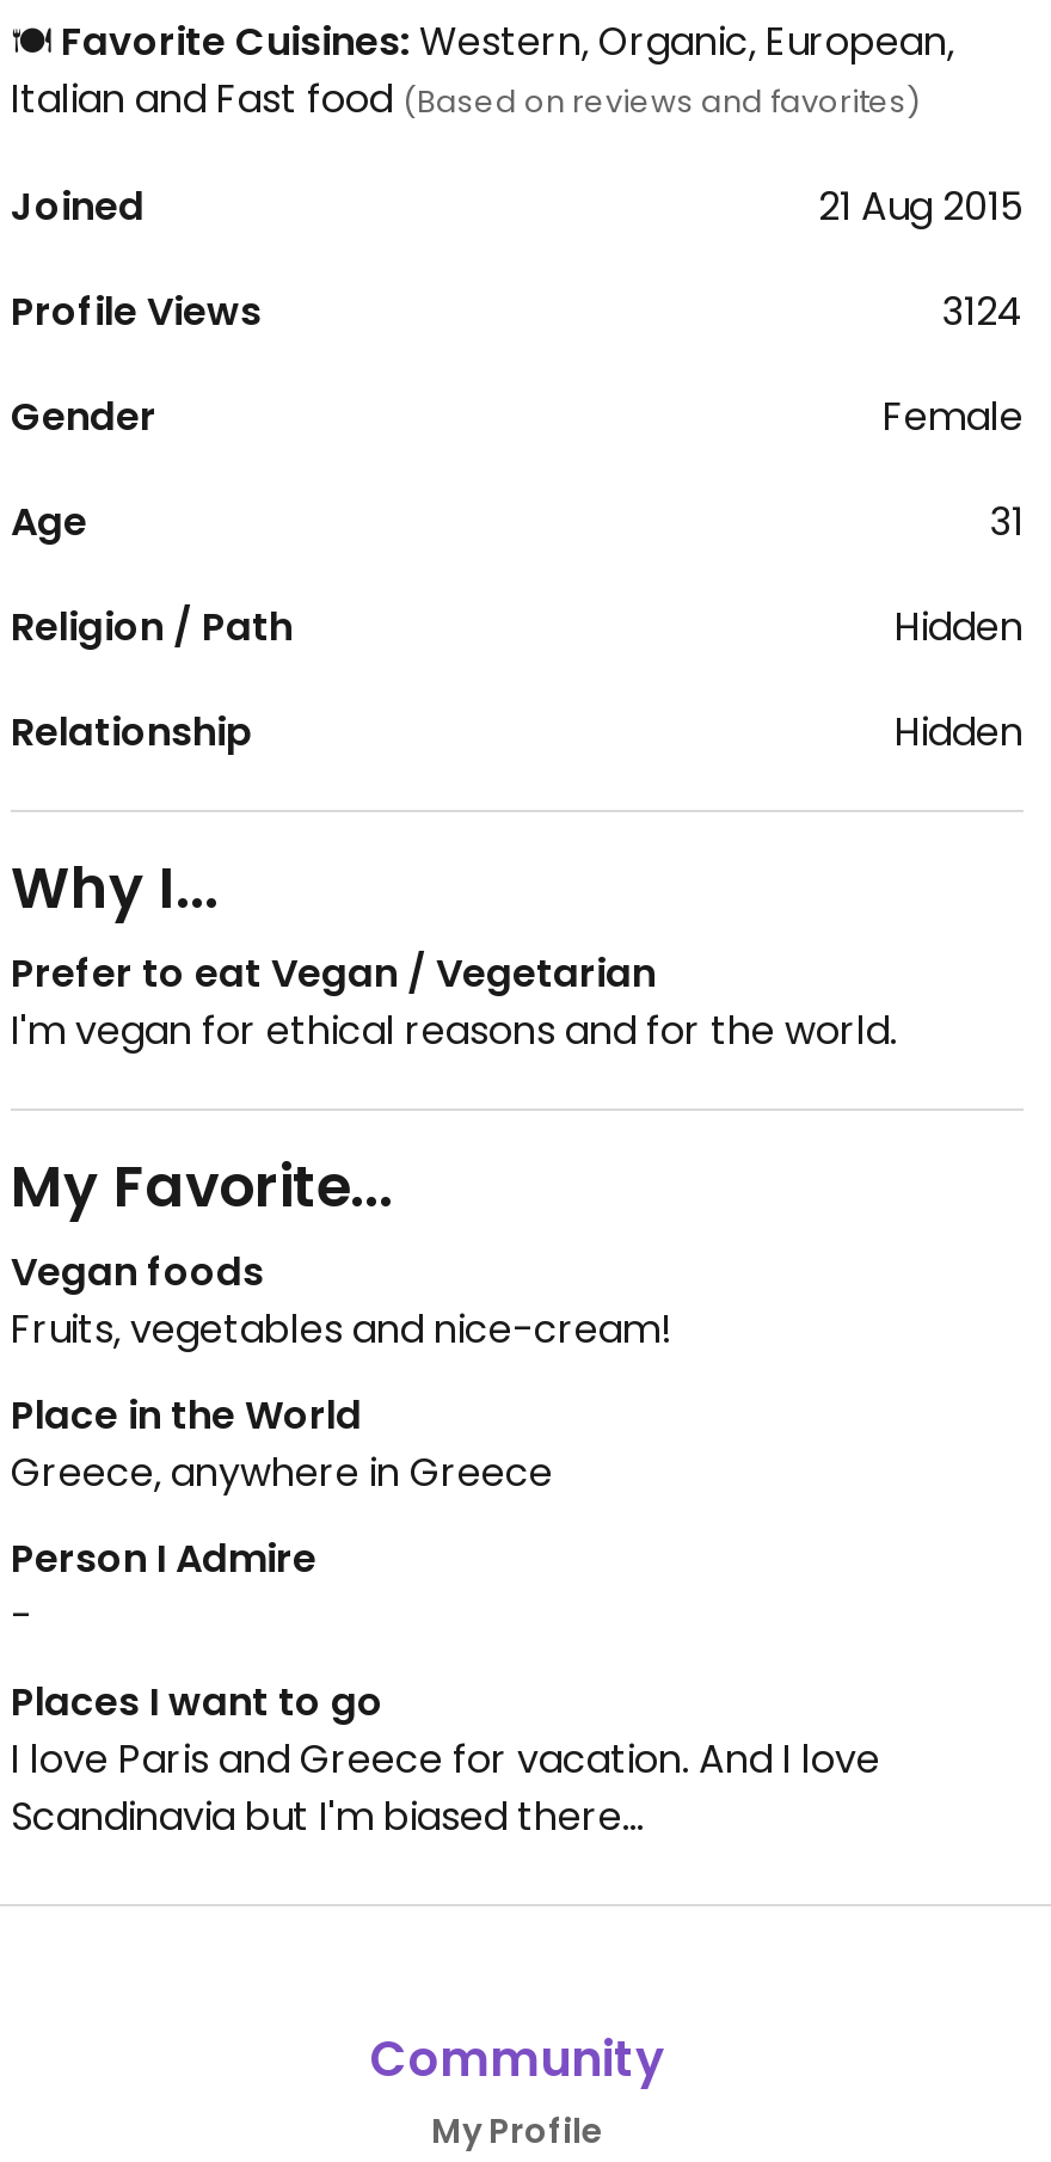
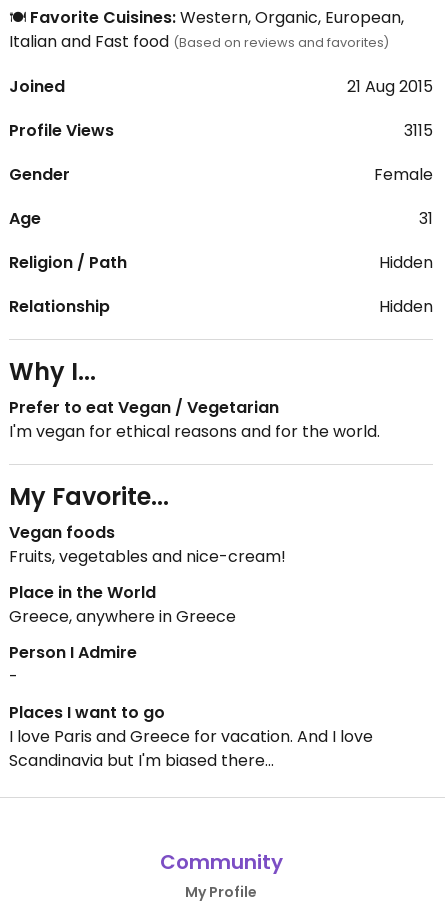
[942,284,1024,339] 3124 -> [404,119,433,142] 3115

